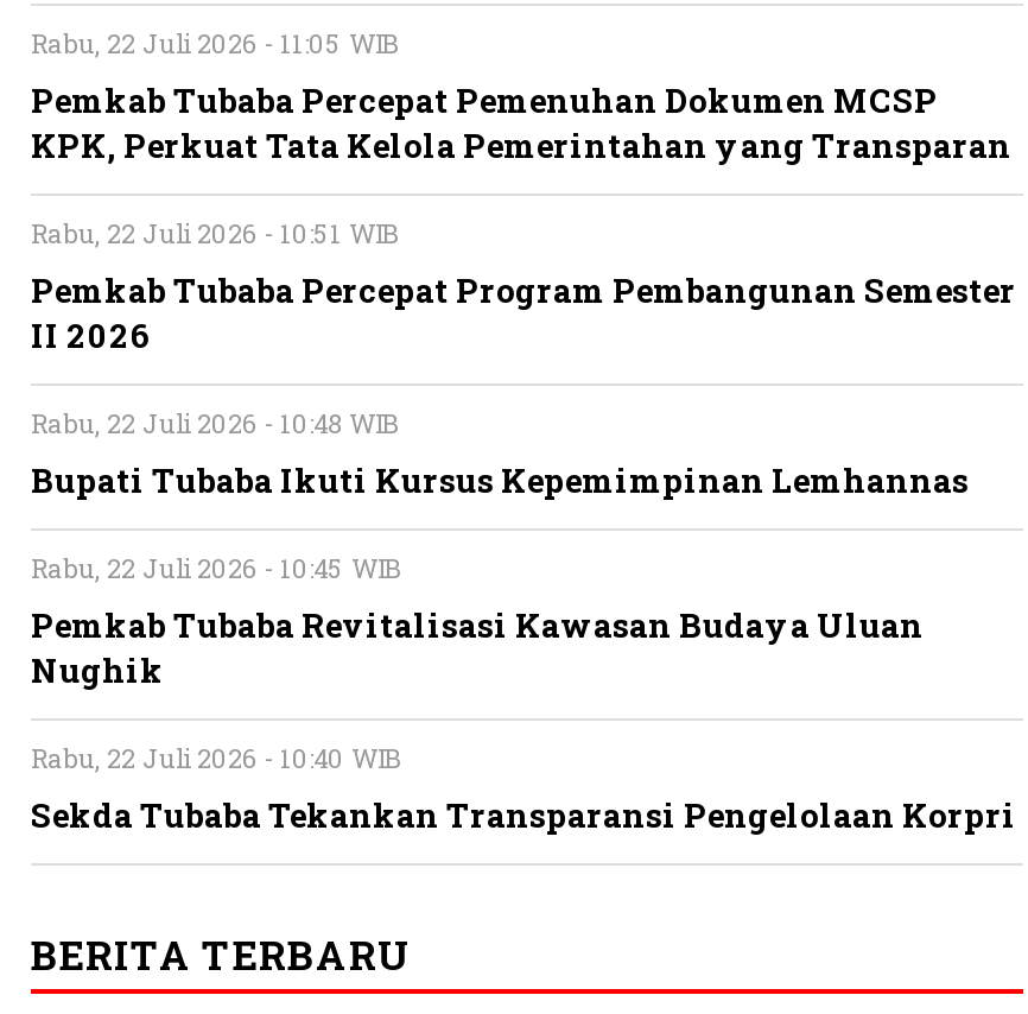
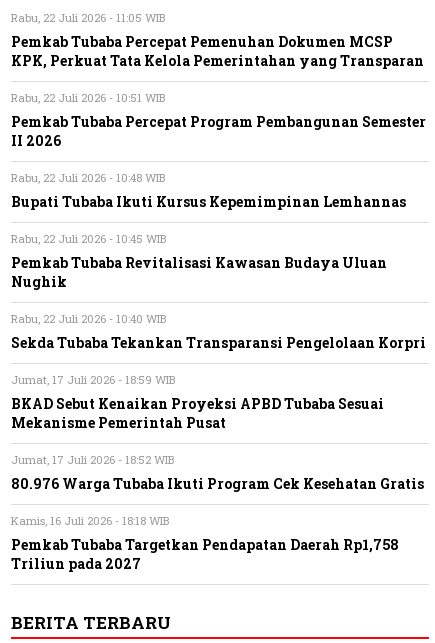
none -> [11,372,424,573] Jumat, 17 Juli 2026 - 18:59 WIB | BKAD Sebut Kenaikan Proyeksi APBD Tubaba Sesuai | Mekanisme Pemerintah Pusat | Jumat, 17 Juli 2026 - 18:52 WIB | 80.976 Warga Tubaba Ikuti Program Cek Kesehatan Gratis | Kamis, 16 Juli 2026 - 18:18 WIB | Pemkab Tubaba Targetkan Pendapatan Daerah Rp1,758 | Triliun pada 2027

